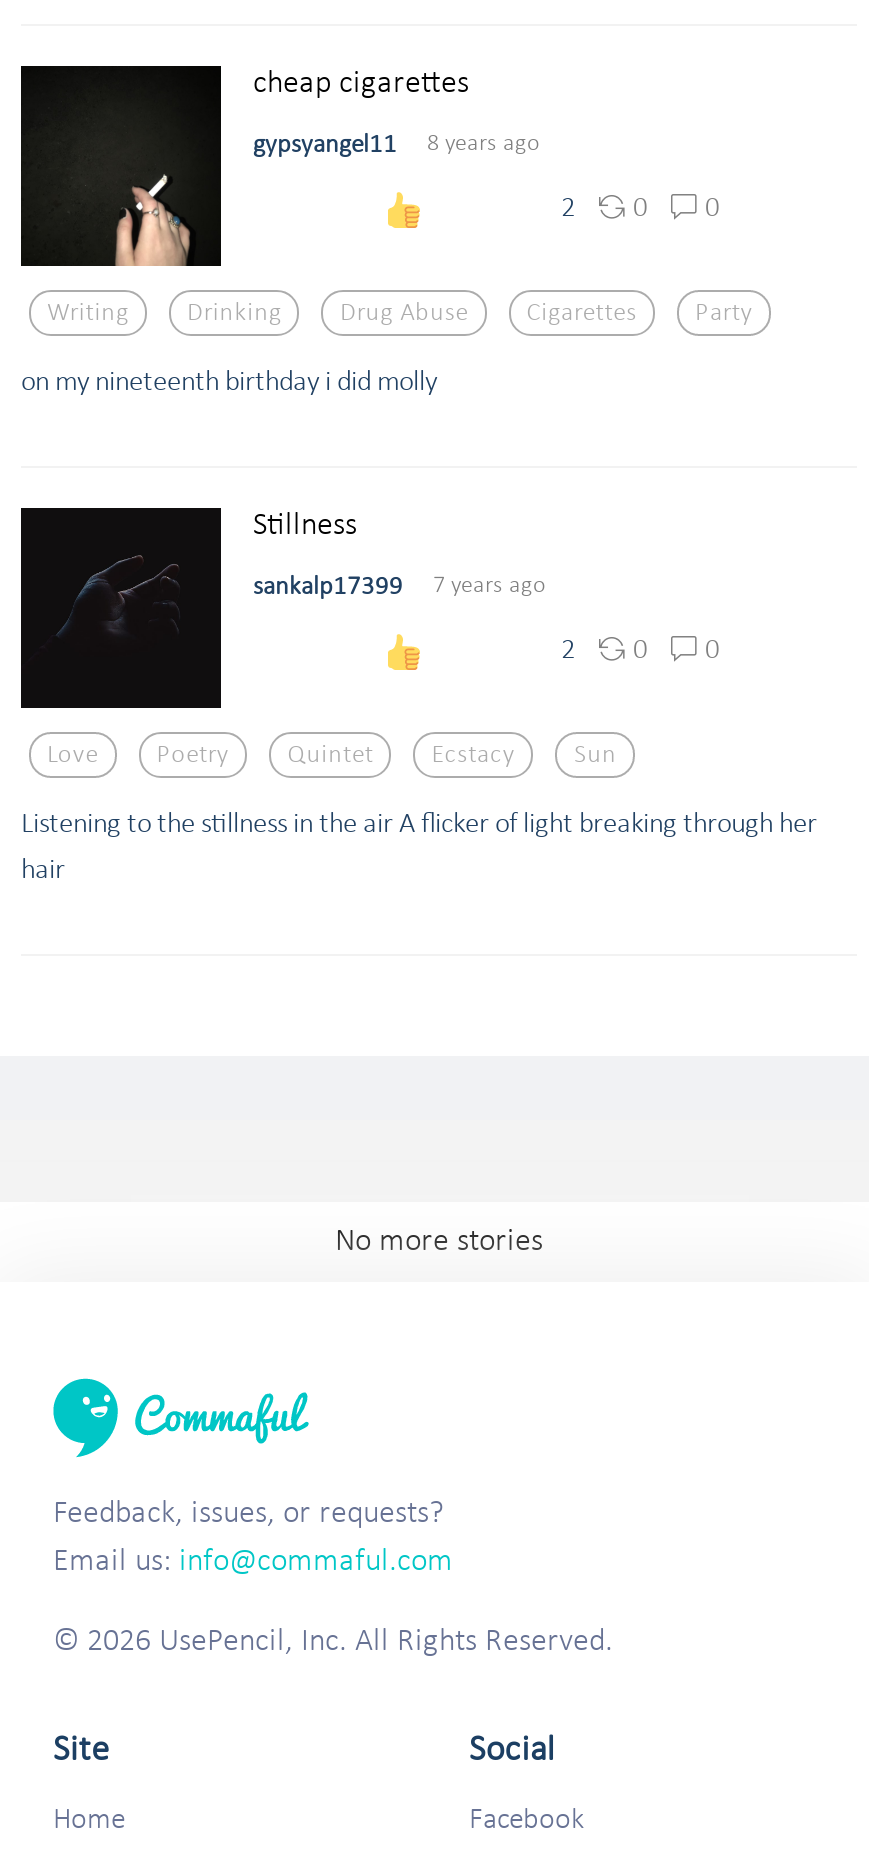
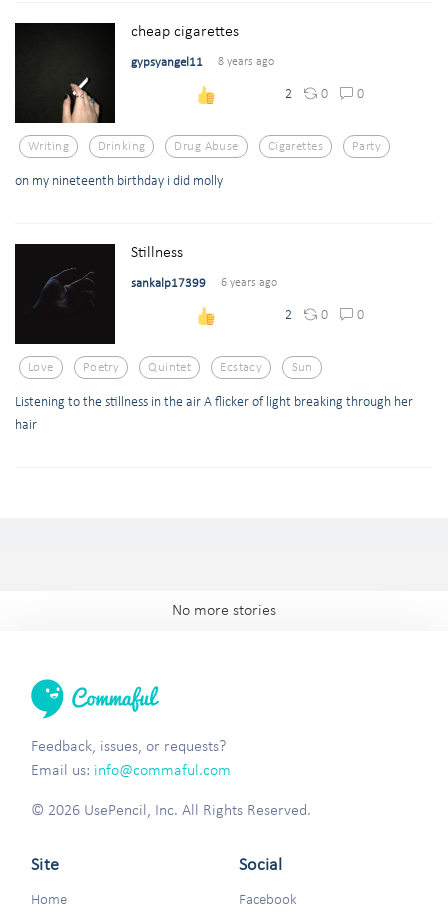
[253,575,545,601] sankalp17399 7 years ago -> [131,277,277,290] sankalp17399 6 years ago

